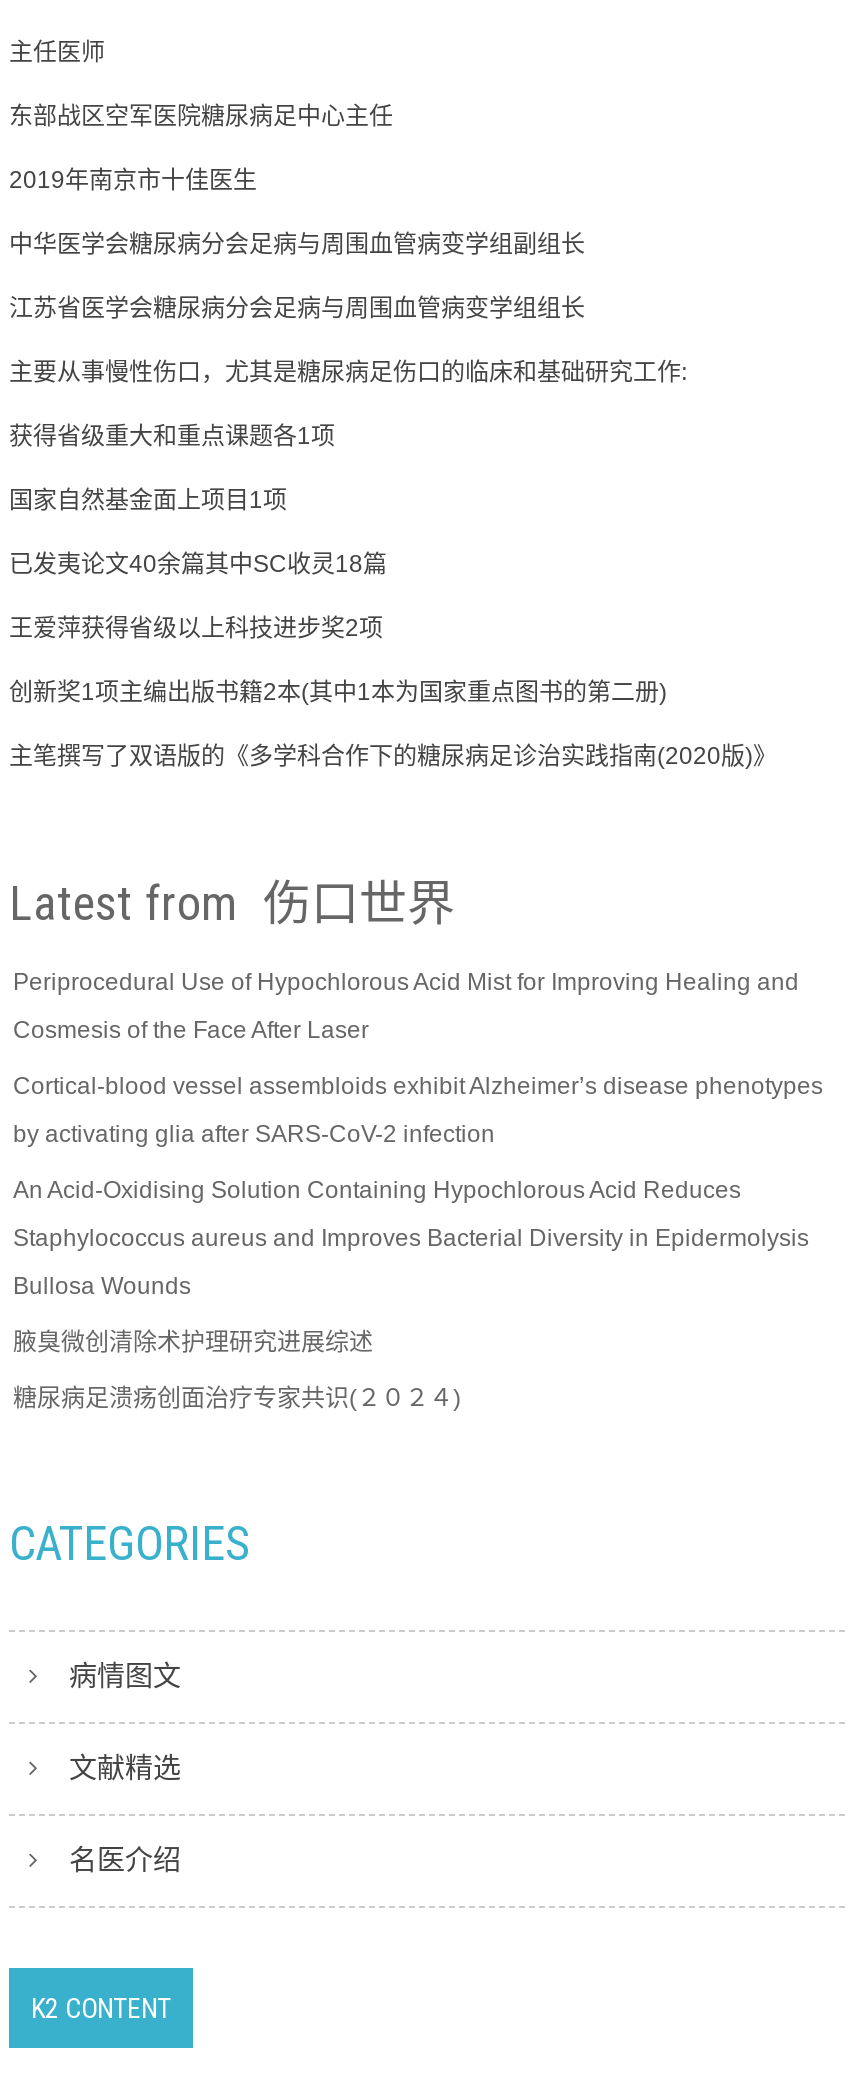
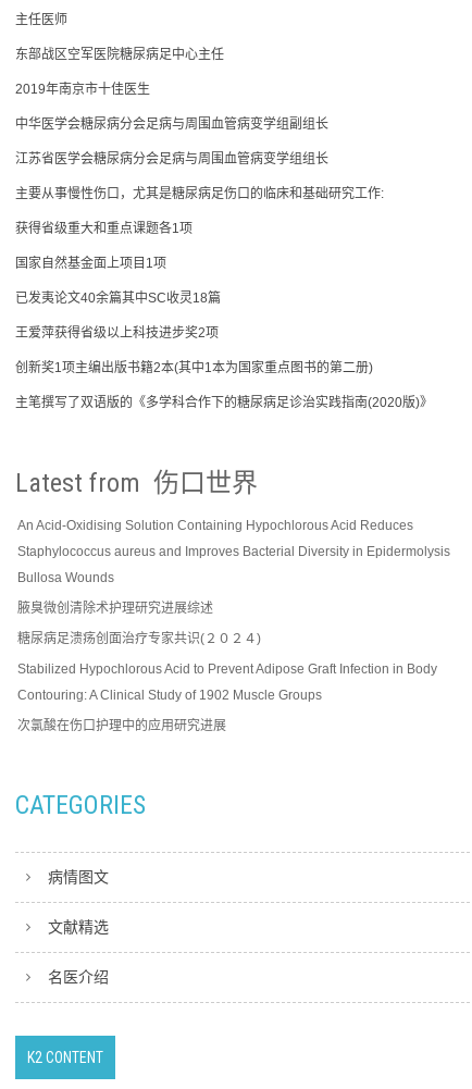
[13,968,823,1148] Periprocedural Use of Hypochlorous Acid Mist for Improving Healing and | Cosmesis of the Face After Laser | Cortical-blood vessel assembloids exhibit Alzheimer’s disease phenotypes | by activating glia after SARS-CoV-2 infection -> none
moved [13,1176,809,1412] -> [17,518,450,646]: An Acid-Oxidising Solution Containing Hypochlorous Acid Reduces | Staphylococcus aureus and Improves Bacterial Diversity in Epidermolysis | Bullosa Wounds | 腋臭微创清除术护理研究进展综述 | 糖尿病足溃疡创面治疗专家共识(２０２４)
none -> [17,661,437,733] Stabilized Hypochlorous Acid to Prevent Adipose Graft Infection in Body | Contouring: A Clinical Study of 1902 Muscle Groups | 次氯酸在伤口护理中的应用研究进展

